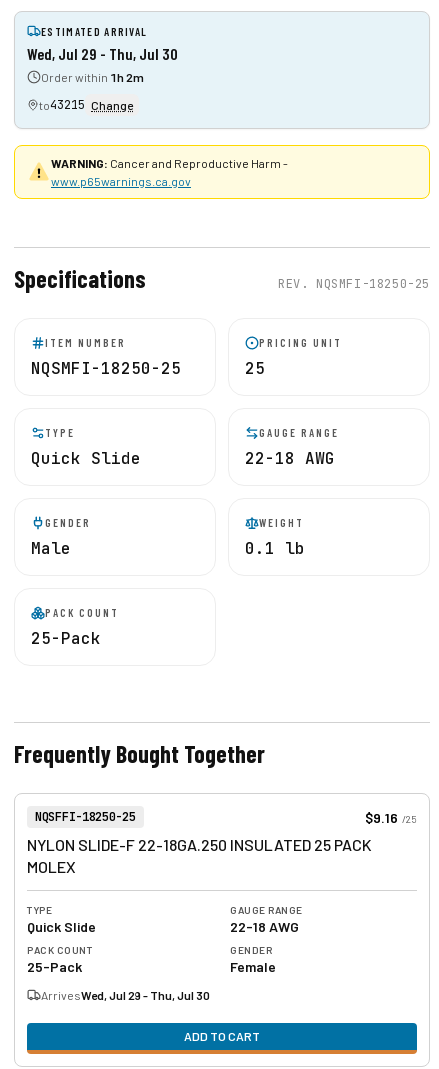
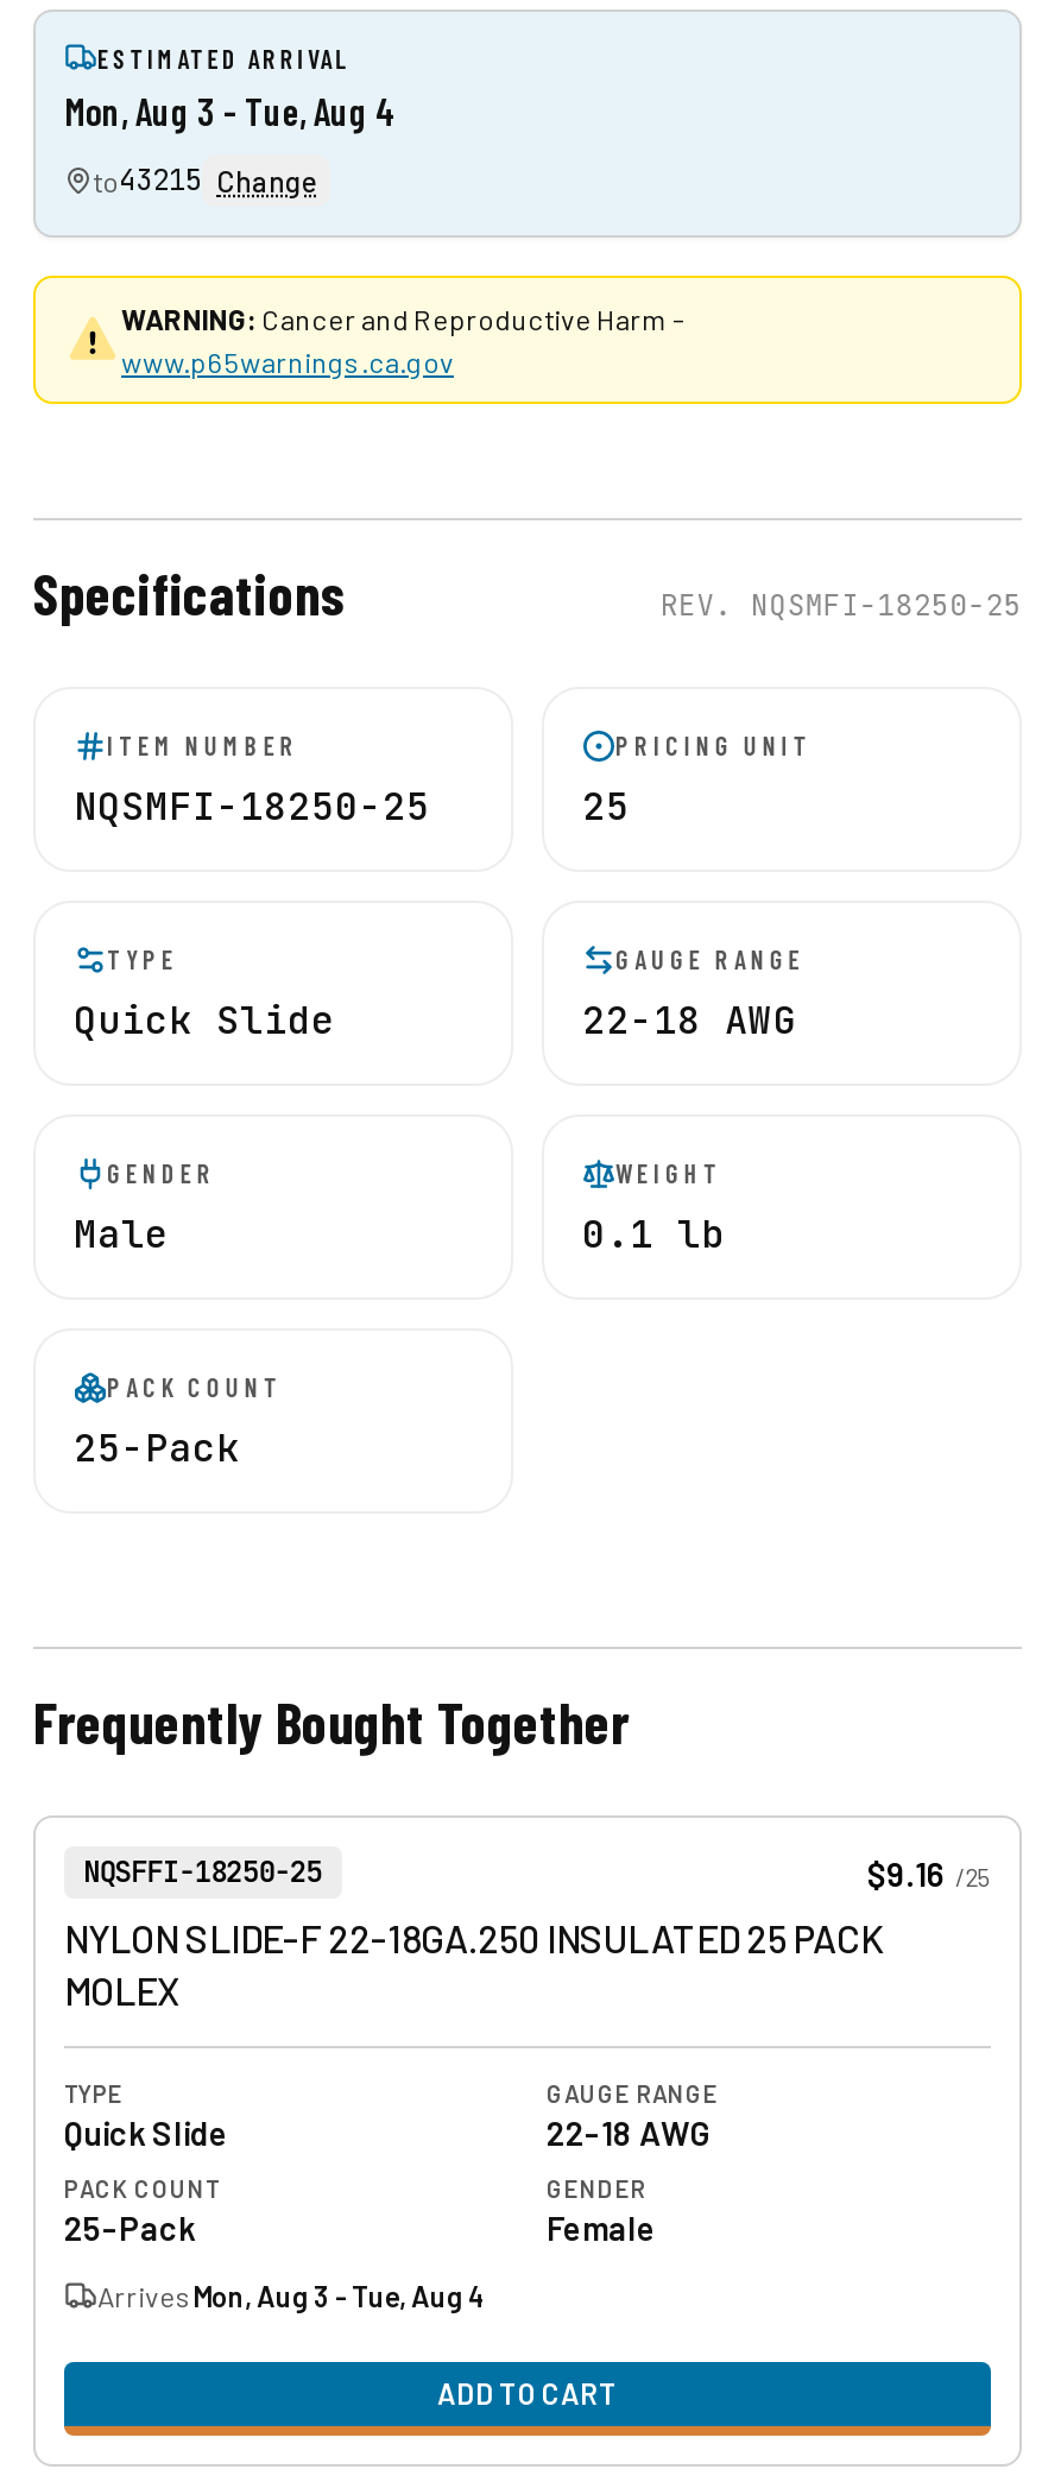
[27,44,178,84] Wed, Jul 29 - Thu, Jul 30 | Order within 1h 2m -> [64,88,397,133] Mon, Aug 3 - Tue, Aug 4
[41,988,210,1002] Arrives Wed, Jul 29 - Thu, Jul 30 -> [97,2279,482,2312] Arrives Mon, Aug 3 - Tue, Aug 4

